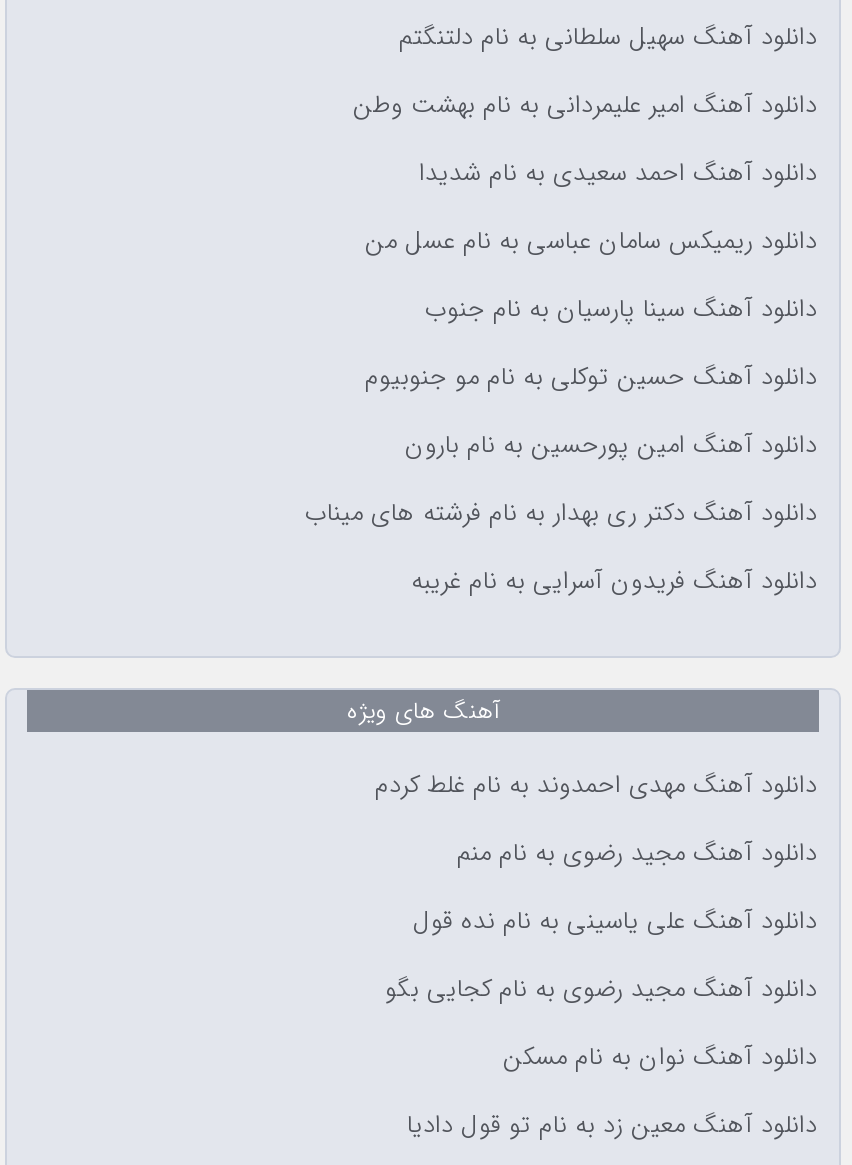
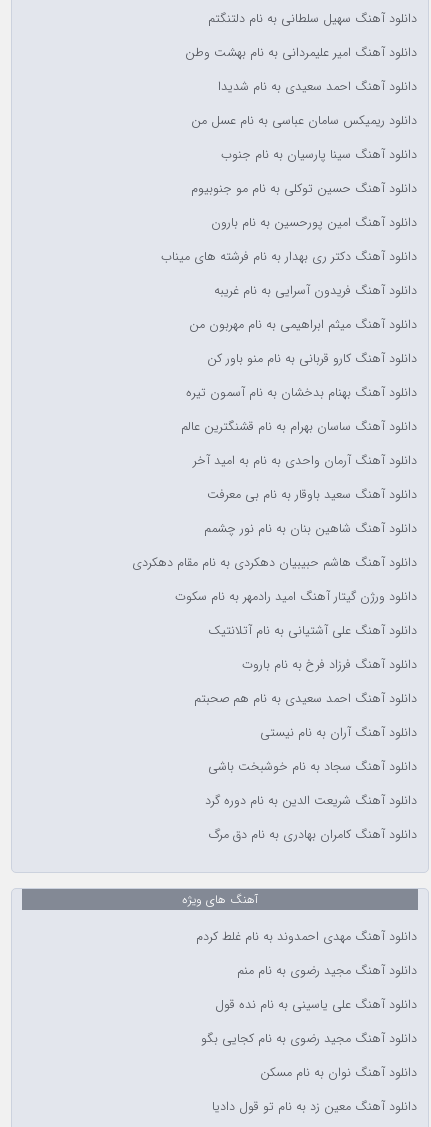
none -> [132,315,417,845] دانلود آهنگ میثم ابراهیمی به نام مهربون من | دانلود آهنگ کارو قربانی به نام منو باور کن | دانلود آهنگ بهنام بدخشان به نام آسمون تیره | دانلود آهنگ ساسان بهرام به نام قشنگترین عالم | دانلود آهنگ آرمان واحدی به نام به امید آخر | دانلود آهنگ سعید باوقار به نام بی معرفت | دانلود آهنگ شاهین بنان به نام نور چشمم | دانلود آهنگ هاشم حبیبیان دهکردی به نام مقام دهکردی | دانلود ورژن گیتار آهنگ امید رادمهر به نام سکوت | دانلود آهنگ علی آشتیانی به نام آتلانتیک | دانلود آهنگ فرزاد فرخ به نام باروت | دانلود آهنگ احمد سعیدی به نام هم صحبتم | دانلود آهنگ آران به نام نیستی | دانلود آهنگ سجاد به نام خوشبخت باشی | دانلود آهنگ شریعت الدین به نام دوره گرد | دانلود آهنگ کامران بهادری به نام دق مرگ

